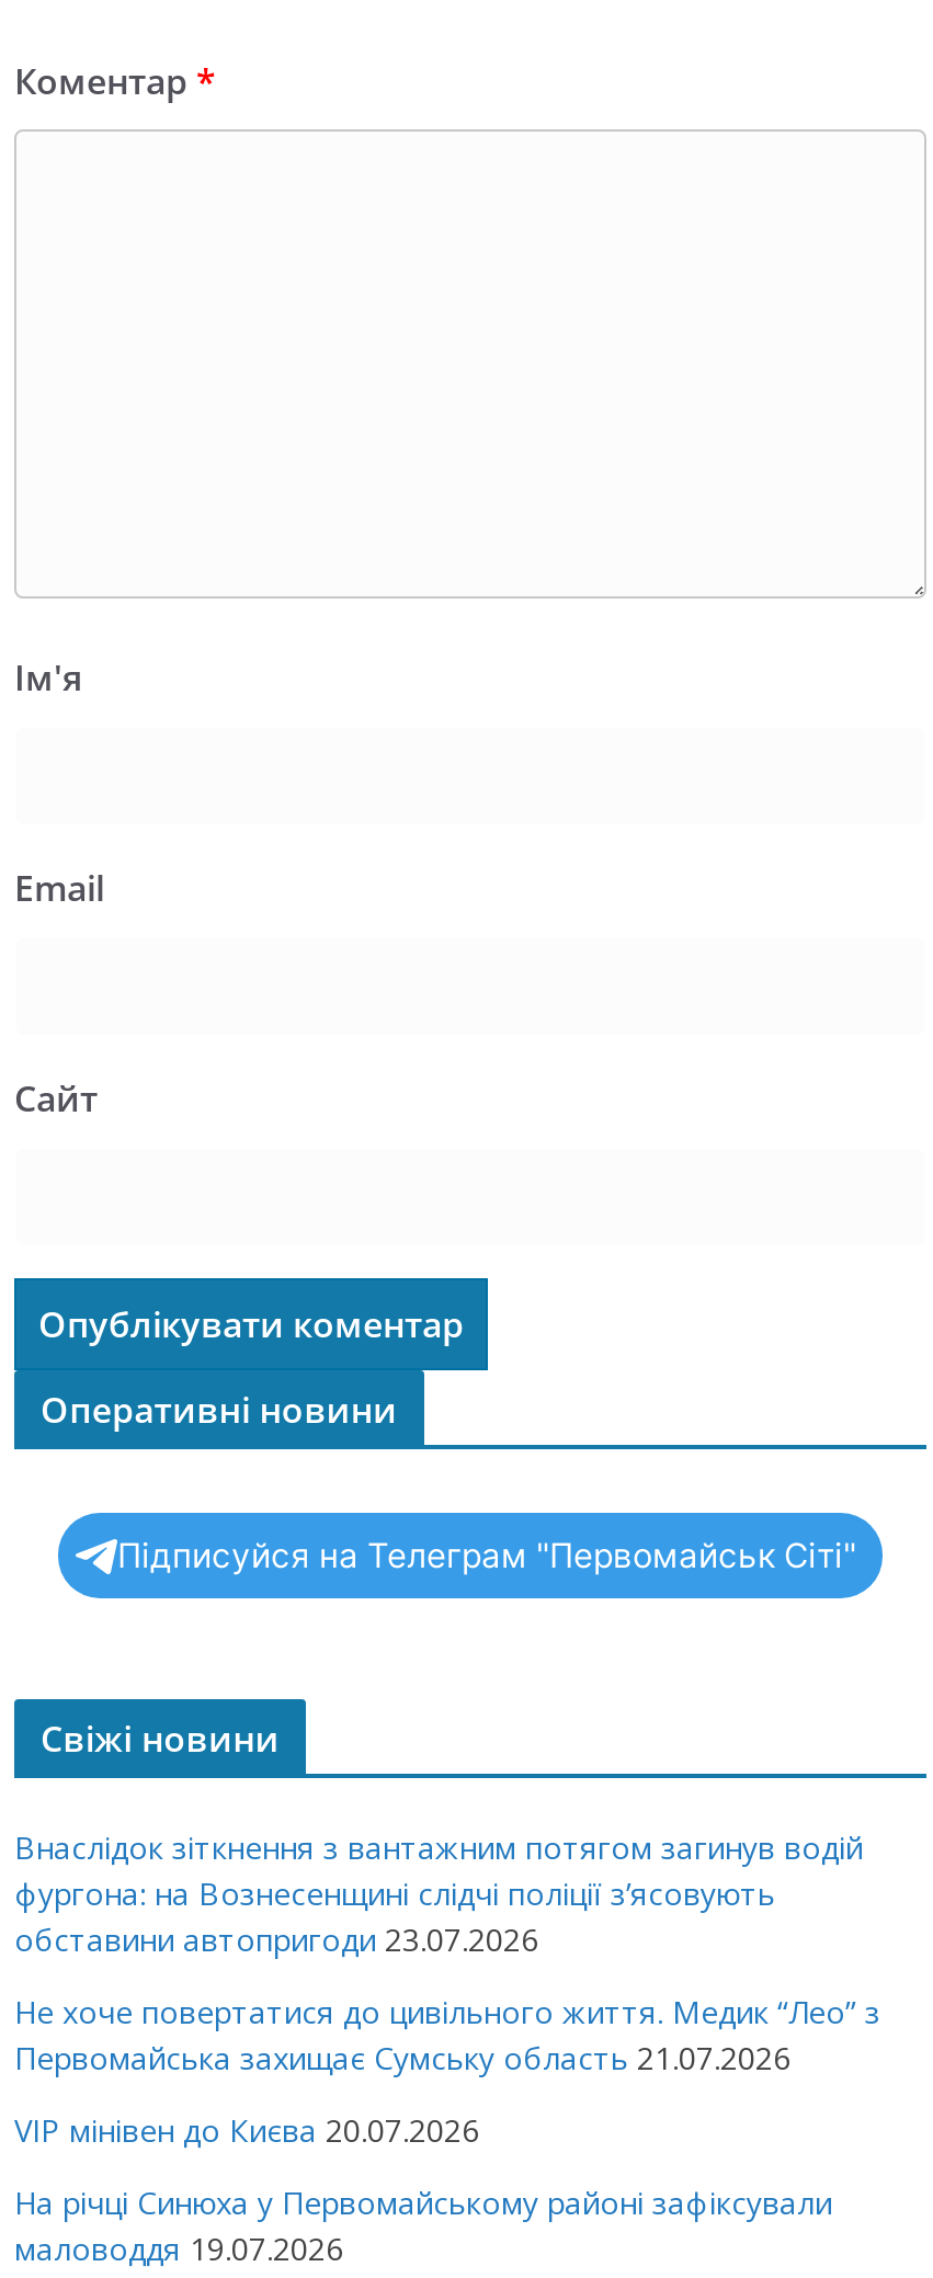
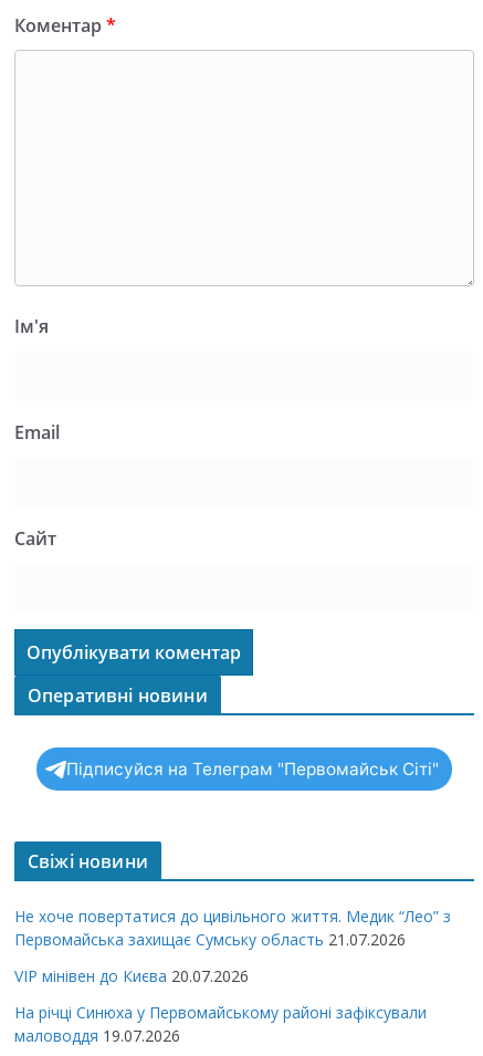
[14,1826,863,1960] Внаслідок зіткнення з вантажним потягом загинув водій | фургона: на Вознесенщині слідчі поліції з’ясовують | обставини автопригоди 23.07.2026 -> none

